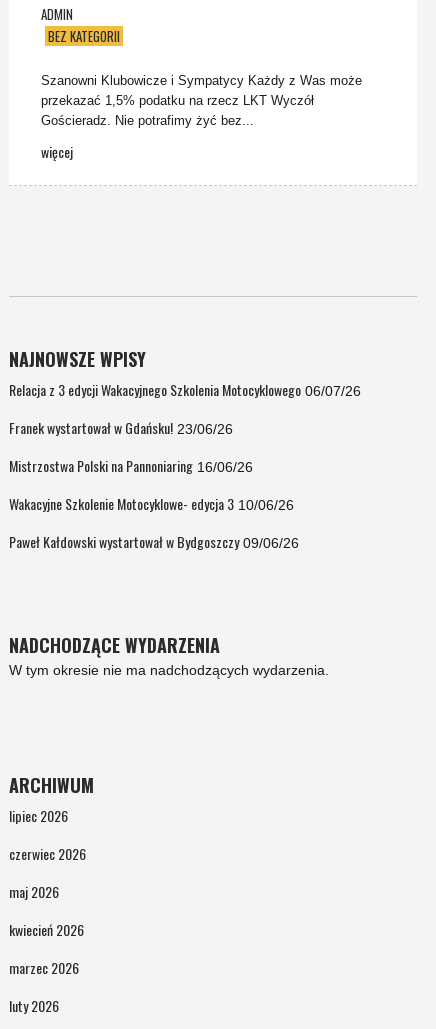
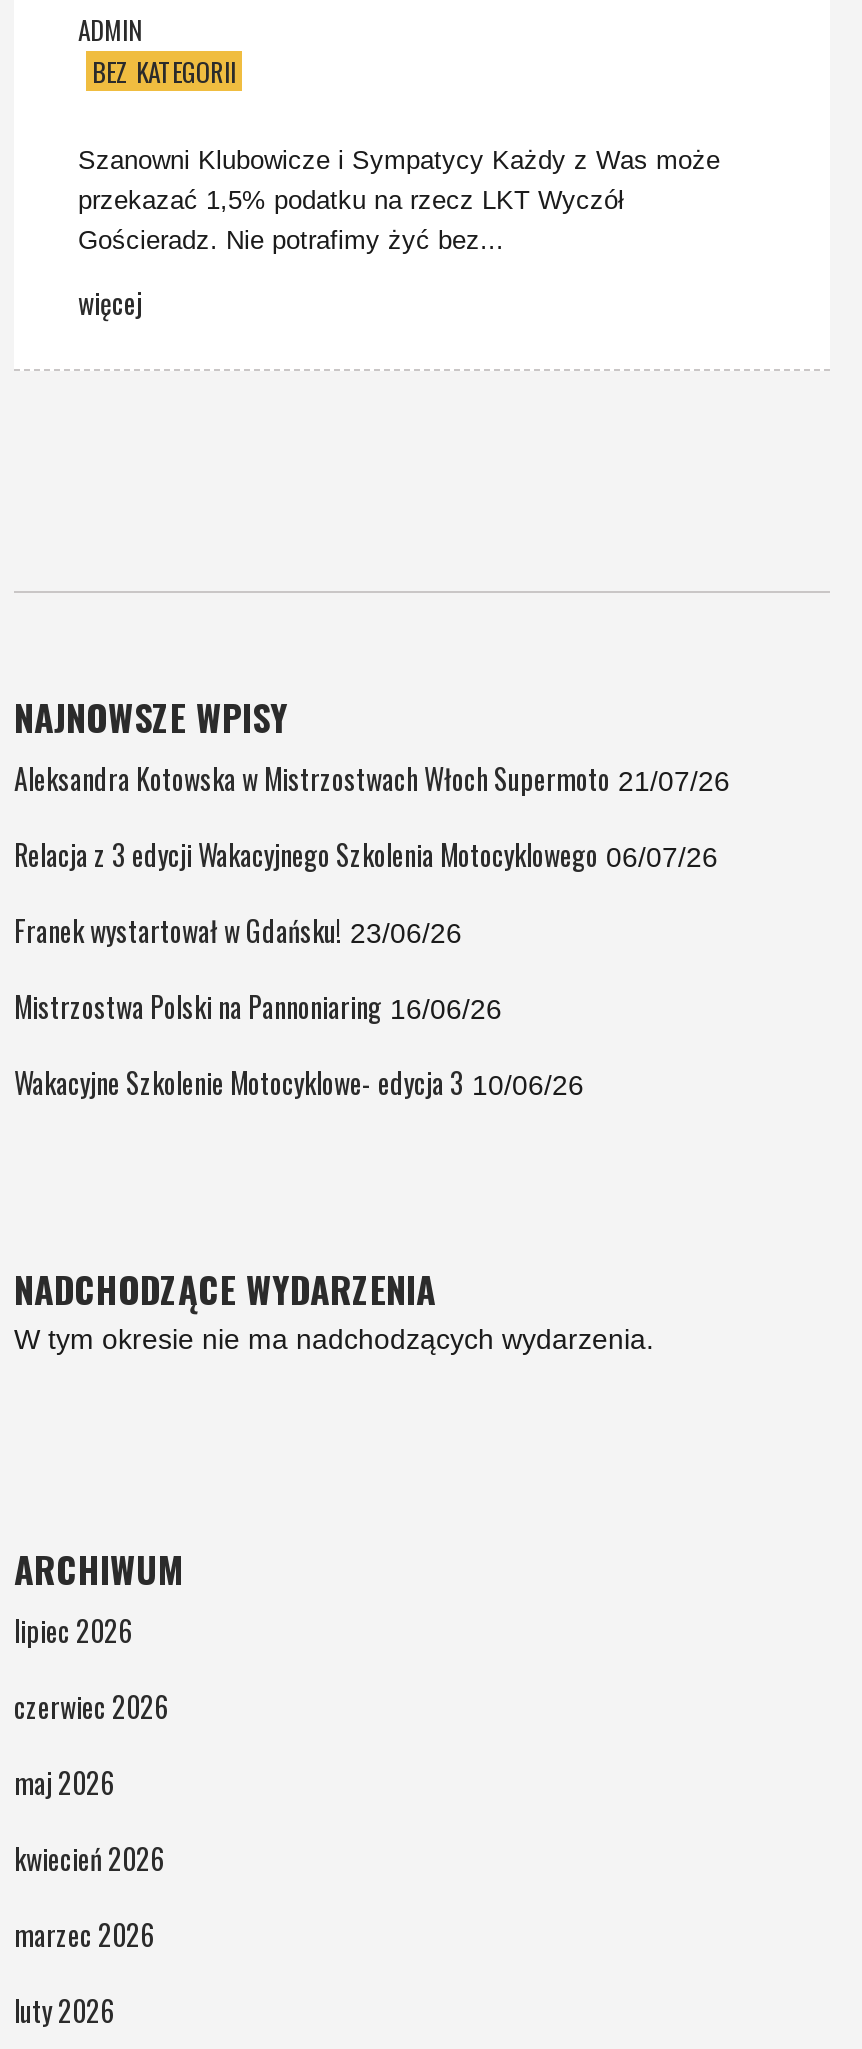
none -> [14,757,730,799] Aleksandra Kotowska w Mistrzostwach Włoch Supermoto 21/07/26
moved [9,379,361,514] -> [14,833,718,1103]: Relacja z 3 edycji Wakacyjnego Szkolenia Motocyklowego 06/07/26 | Franek wystartował w Gdańsku! 23/06/26 | Mistrzostwa Polski na Pannoniaring 16/06/26 | Wakacyjne Szkolenie Motocyklowe- edycja 3 10/06/26
[9,531,299,552] Paweł Kałdowski wystartował w Bydgoszczy 09/06/26 -> none

